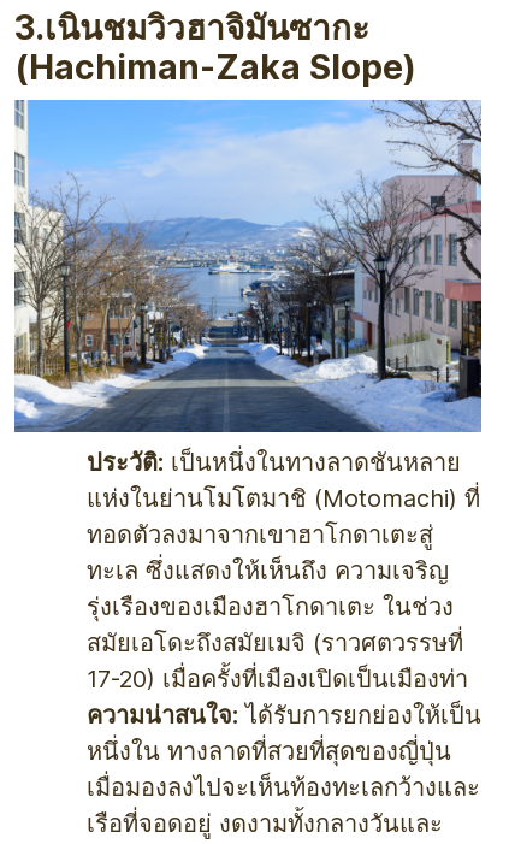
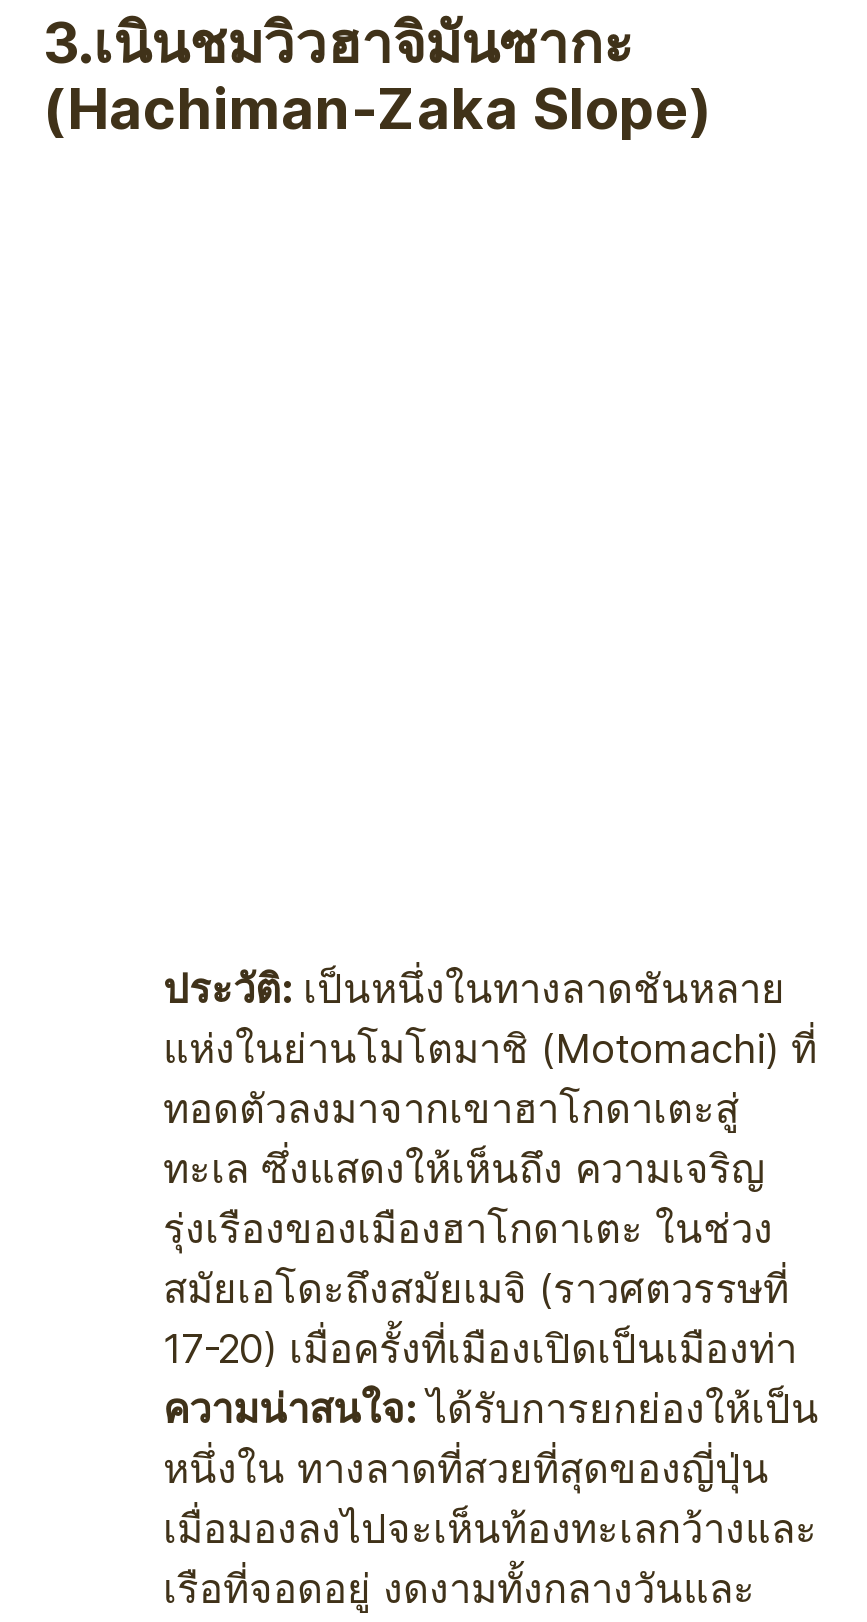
[13,99,483,433] [image] -> none

